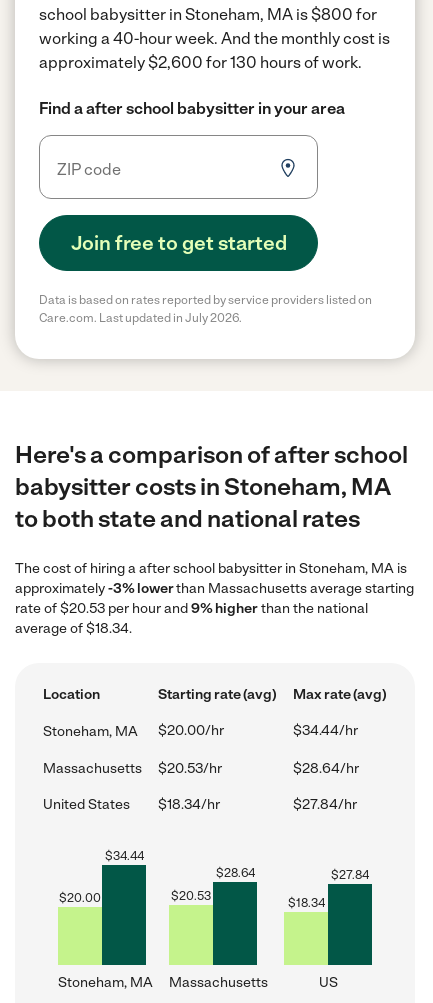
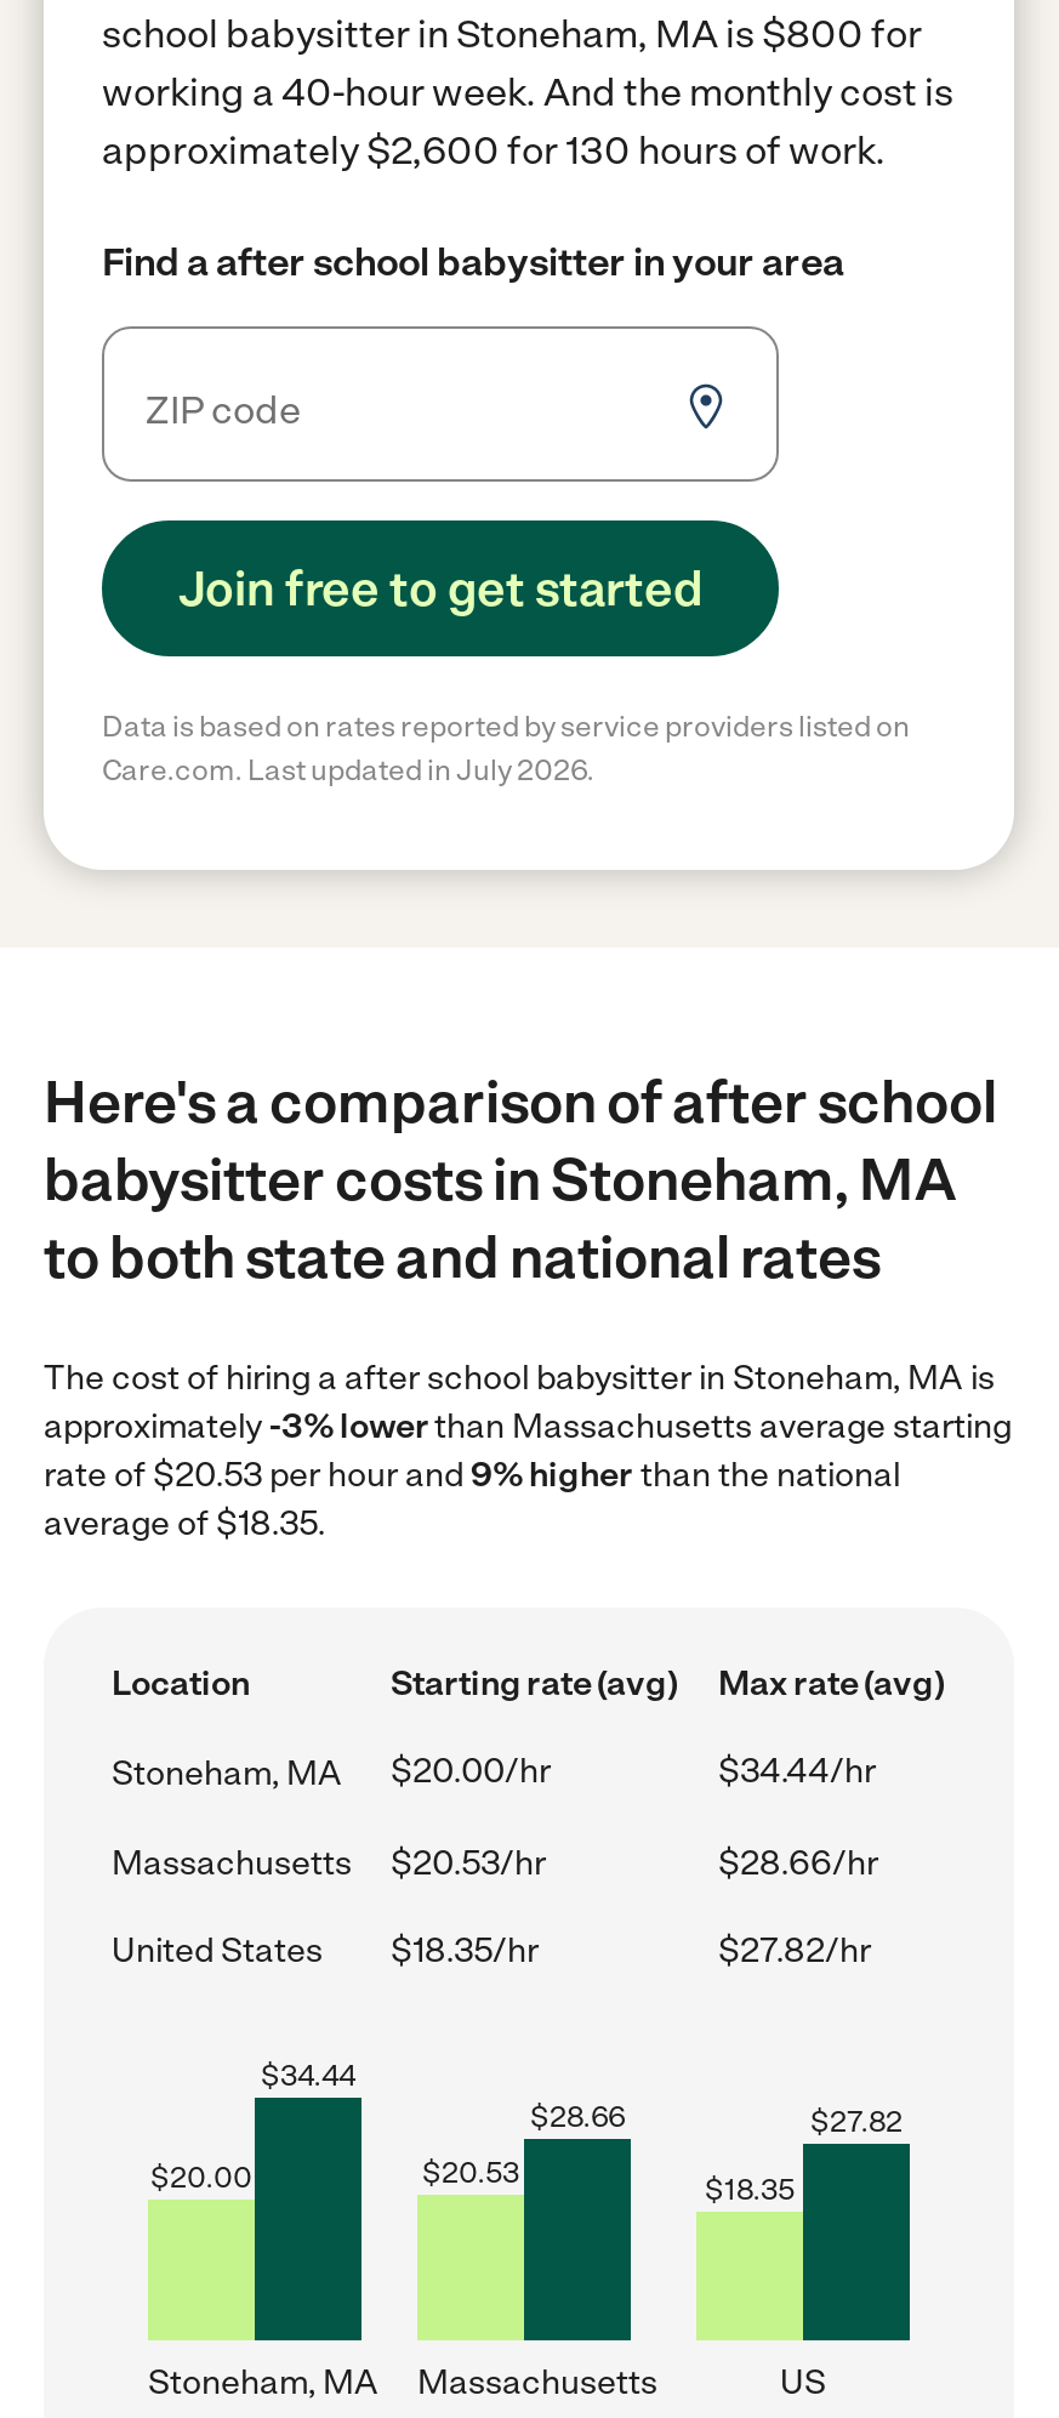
[15,620,132,637] average of $18.34. -> [44,1503,325,1544] average of $18.35.
[293,760,359,777] $28.64/hr -> [718,1843,878,1884] $28.66/hr
[158,796,357,813] $18.34/hr | $27.84/hr -> [391,1930,871,1972] $18.35/hr | $27.82/hr
[215,866,254,880] $28.64 -> [530,2100,625,2134] $28.66
[331,868,369,882] $27.84 -> [810,2105,903,2139] $27.82
[287,896,324,910] $18.34 -> [705,2173,795,2207] $18.35

